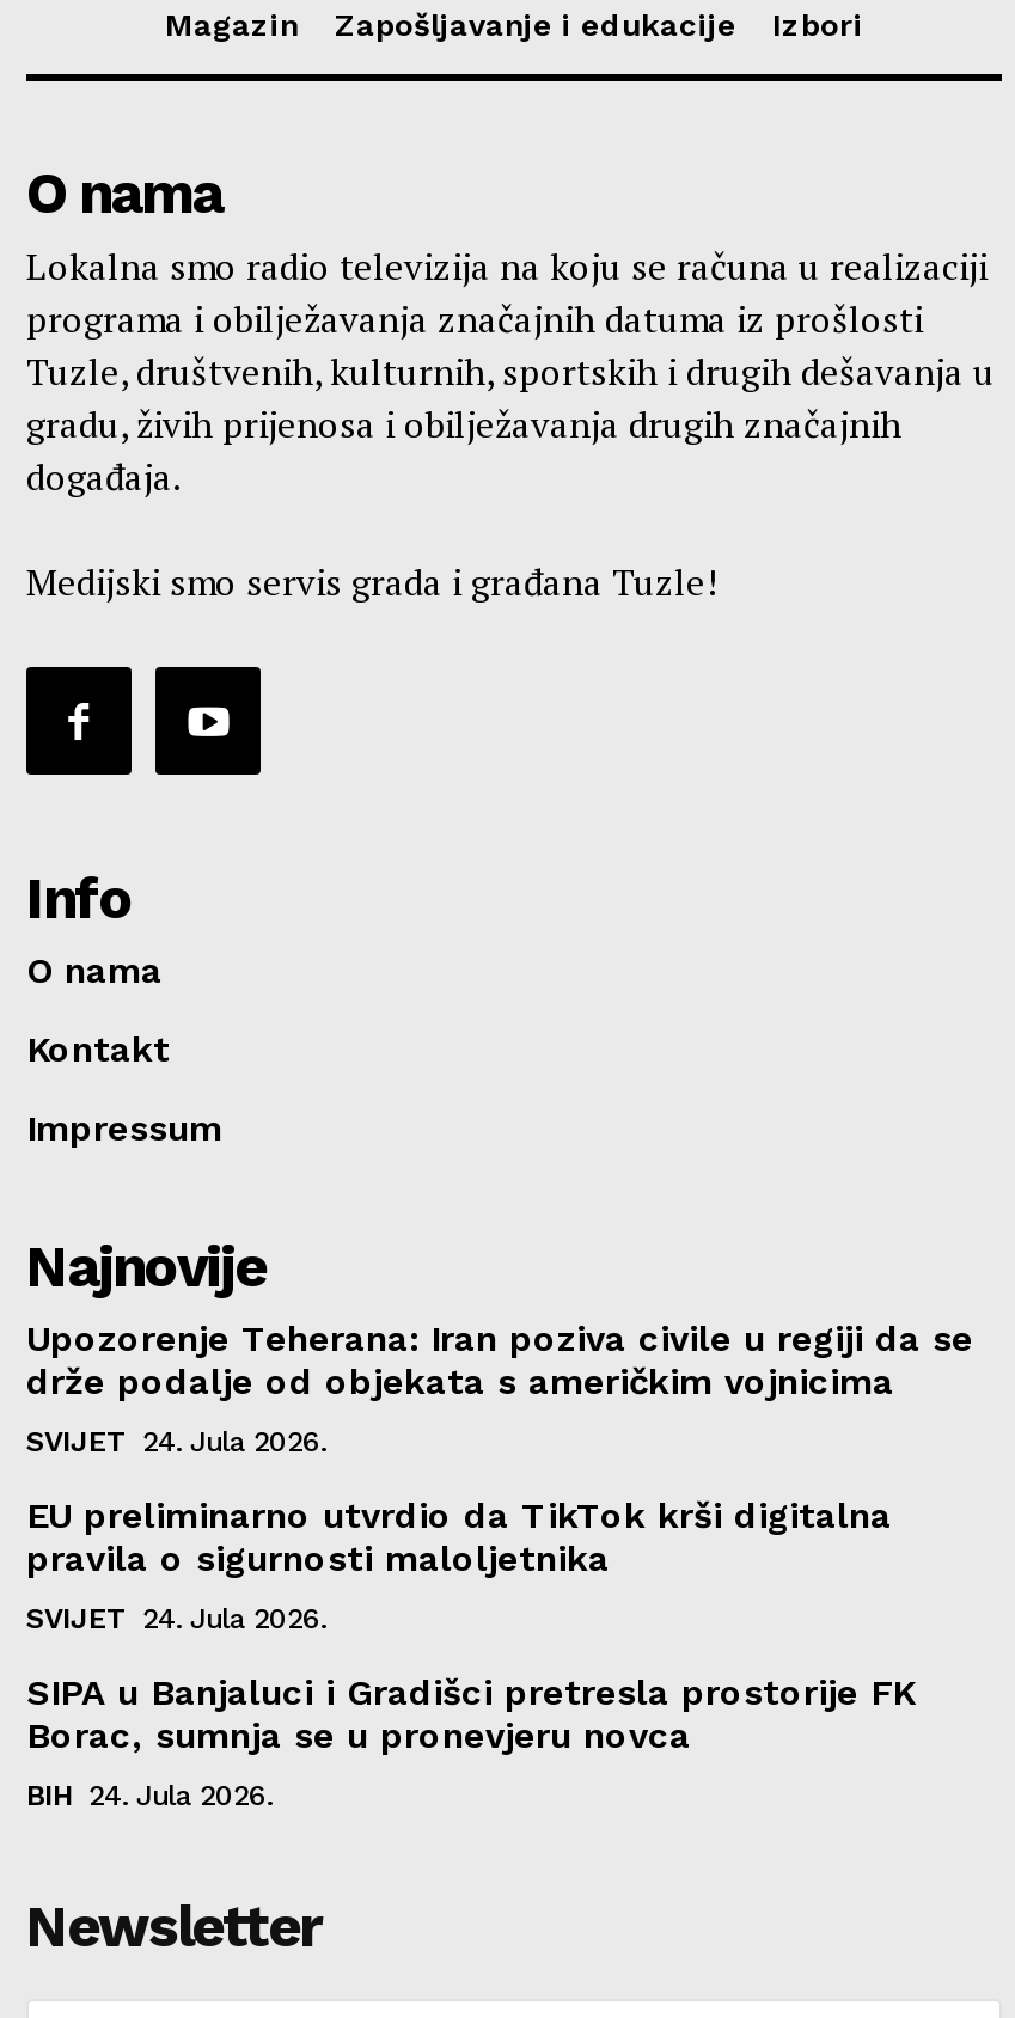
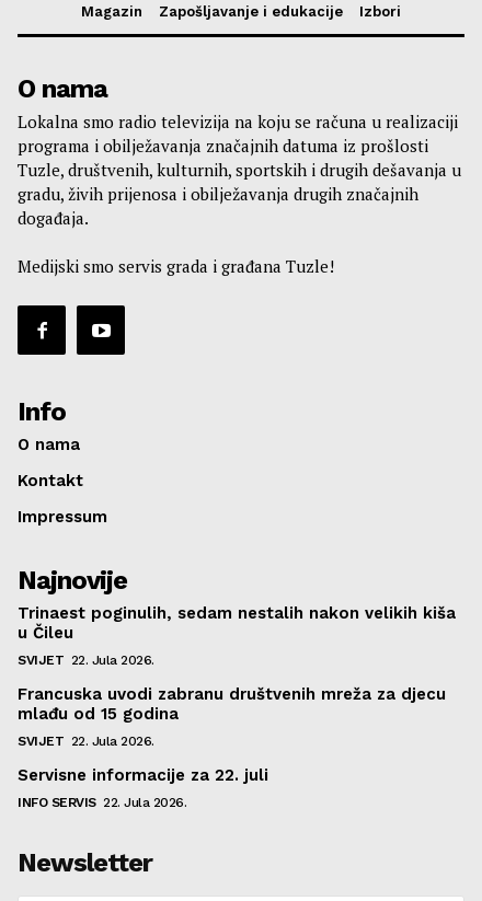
[26,1316,973,1403] Upozorenje Teherana: Iran poziva civile u regiji da se | drže podalje od objekata s američkim vojnicima -> [18,603,456,642] Trinaest poginulih, sedam nestalih nakon velikih kiša | u Čileu
[26,1424,326,1458] SVIJET 24. Jula 2026. -> [18,652,154,667] SVIJET 22. Jula 2026.
[26,1493,892,1579] EU preliminarno utvrdio da TikTok krši digitalna | pravila o sigurnosti maloljetnika -> [18,684,446,723] Francuska uvodi zabranu društvenih mreža za djecu | mlađu od 15 godina
[26,1601,326,1634] SVIJET 24. Jula 2026. -> [18,733,154,748] SVIJET 22. Jula 2026.
[26,1670,916,1756] SIPA u Banjaluci i Gradišci pretresla prostorije FK | Borac, sumnja se u pronevjeru novca -> [18,765,268,785] Servisne informacije za 22. juli
[26,1778,273,1811] BIH 24. Jula 2026. -> [18,794,186,810] INFO SERVIS 22. Jula 2026.

